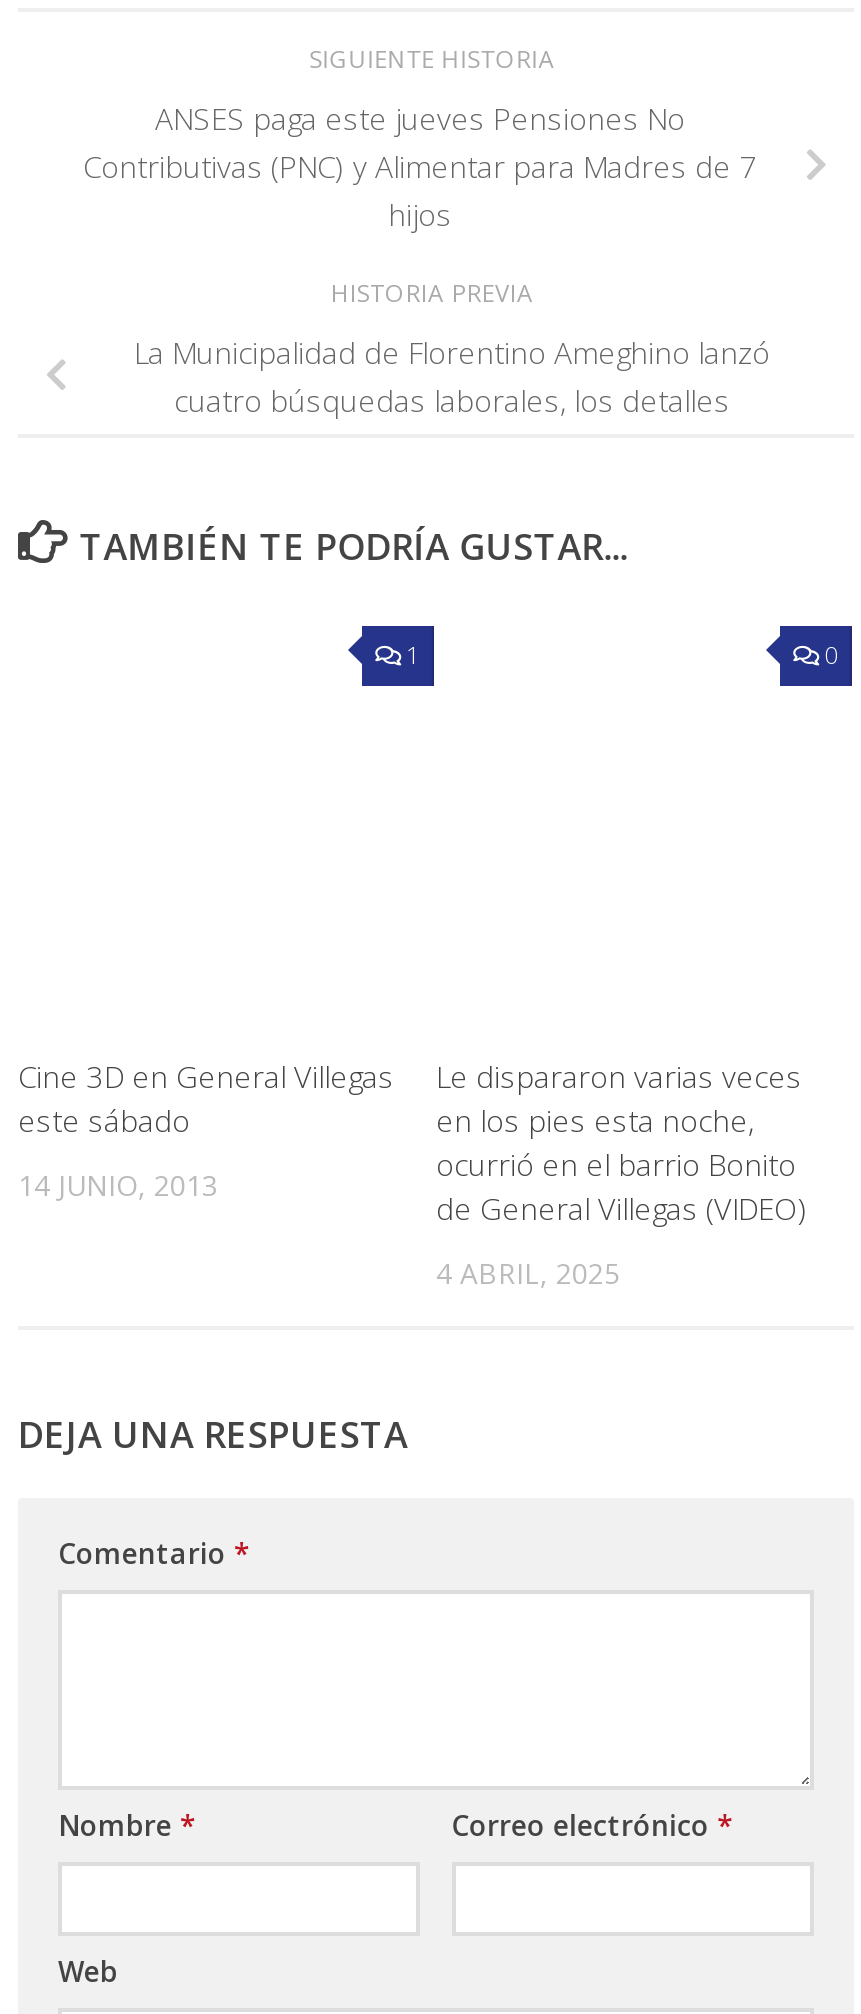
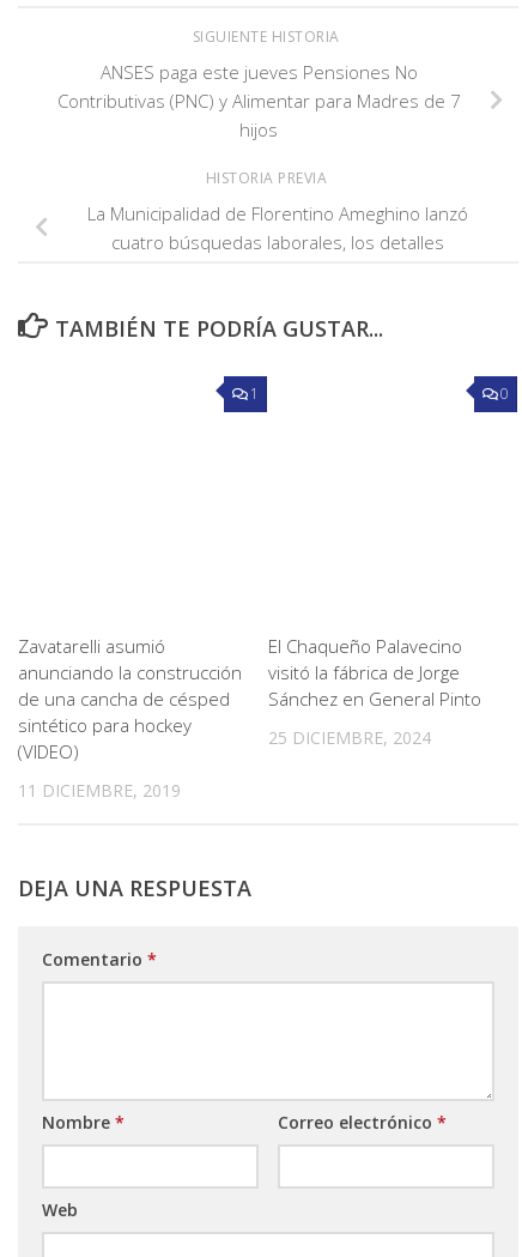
[18,1056,394,1140] Cine 3D en General Villegas | este sábado -> [18,634,242,764] Zavatarelli asumió | anunciando la construcción | de una cancha de césped | sintético para hockey | (VIDEO)
[436,1056,808,1228] Le dispararon varias veces | en los pies esta noche, | ocurrió en el barrio Bonito | de General Villegas (VIDEO) -> [268,634,481,711] El Chaqueño Palavecino | visitó la fábrica de Jorge | Sánchez en General Pinto
[18,1166,218,1204] 14 JUNIO, 2013 -> [18,779,181,802] 11 DICIEMBRE, 2019
[436,1254,620,1292] 4 ABRIL, 2025 -> [268,727,431,749] 25 DICIEMBRE, 2024

